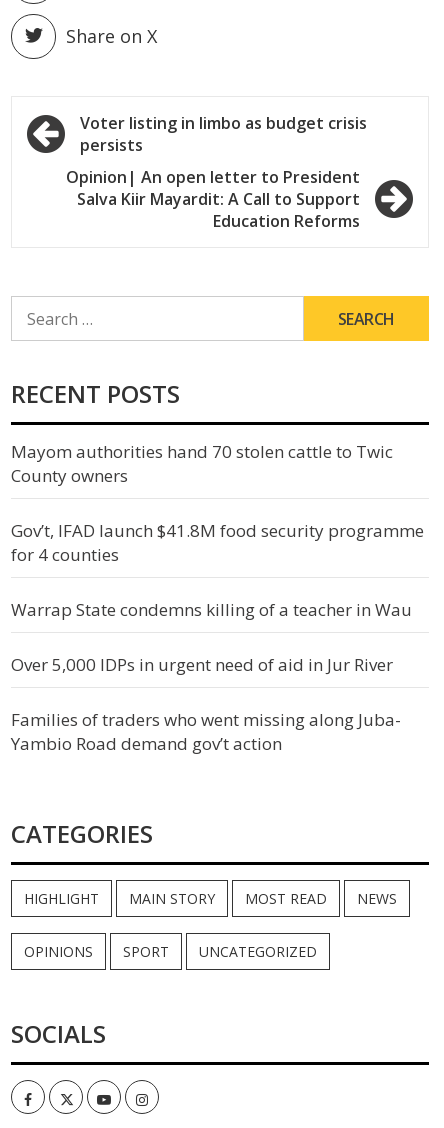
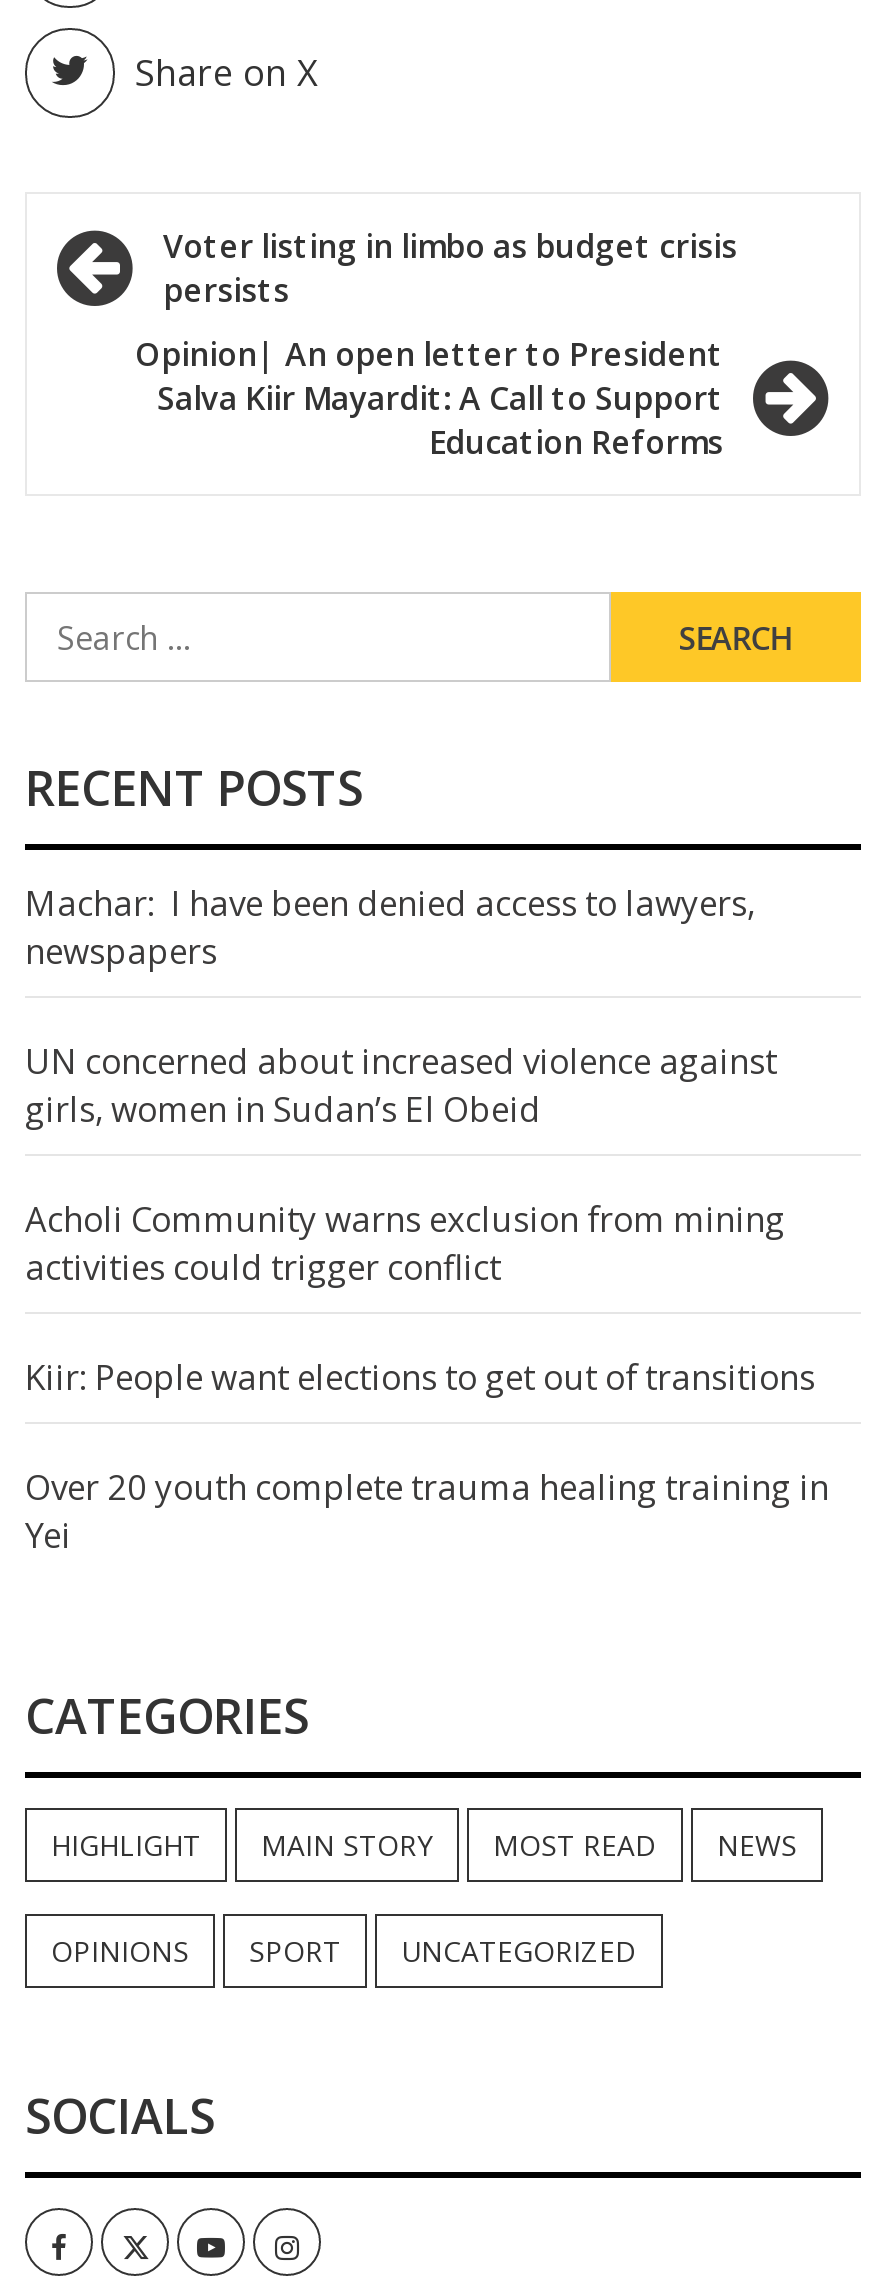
[11,440,393,487] Mayom authorities hand 70 stolen cattle to Twic | County owners -> [25,881,755,975] Machar: I have been denied access to lawyers, | newspapers
[11,519,424,566] Gov’t, IFAD launch $41.8M food security programme | for 4 counties -> [25,1039,777,1133] UN concerned about increased violence against | girls, women in Sudan’s El Obeid
[11,598,412,621] Warrap State condemns killing of a teacher in Wau -> [25,1197,785,1291] Acholi Community warns exclusion from mining | activities could trigger conflict
[11,653,393,676] Over 5,000 IDPs in urgent need of aid in Jur River -> [25,1355,815,1401] Kiir: People want elections to get out of transitions
[11,708,401,755] Families of traders who went missing along Juba- | Yambio Road demand gov’t action -> [25,1465,829,1559] Over 20 youth complete trauma healing training in | Yei

